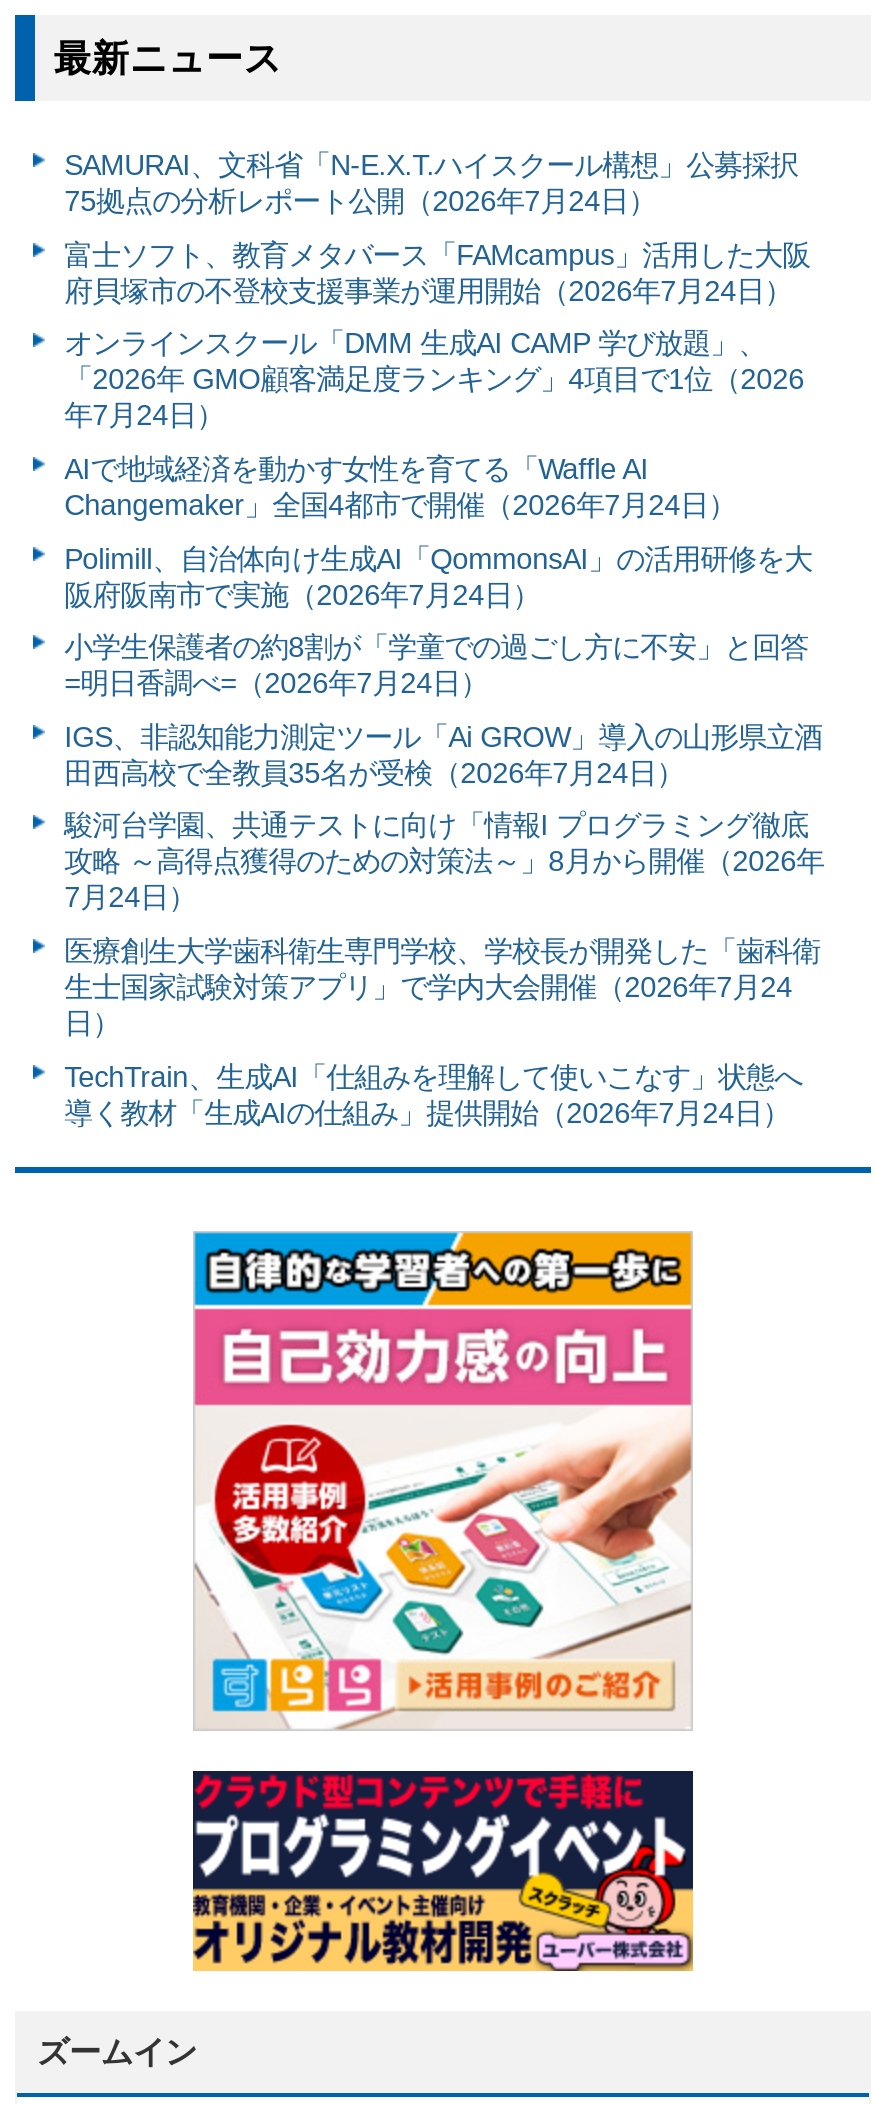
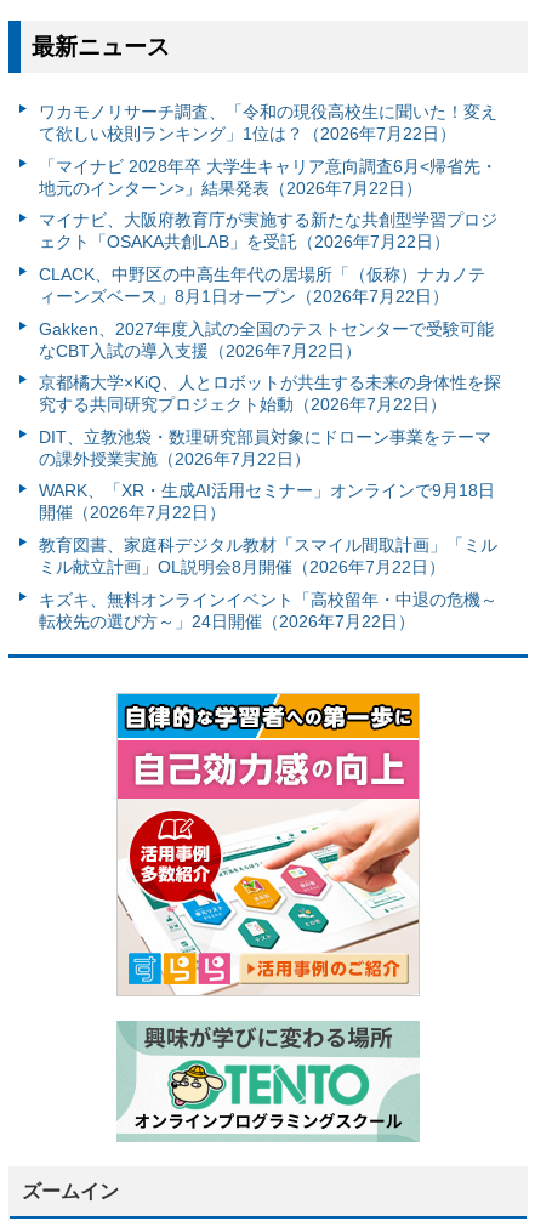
[64,149,798,217] SAMURAI、文科省「N-E.X.T.ハイスクール構想」公募採択 | 75拠点の分析レポート公開（2026年7月24日） -> [38,102,497,143] ワカモノリサーチ調査、「令和の現役高校生に聞いた！変え | て欲しい校則ランキング」1位は？（2026年7月22日）
[64,238,810,306] 富⼠ソフト、教育メタバース「FAMcampus」活用した大阪 | 府貝塚市の不登校支援事業が運用開始（2026年7月24日） -> [38,156,497,197] 「マイナビ 2028年卒 大学生キャリア意向調査6月<帰省先・ | 地元のインターン>」結果発表（2026年7月22日）
[64,328,804,432] オンラインスクール「DMM 生成AI CAMP 学び放題」、 | 「2026年 GMO顧客満足度ランキング」4項目で1位（2026 | 年7月24日） -> [38,210,497,252] マイナビ、大阪府教育庁が実施する新たな共創型学習プロジ | ェクト「OSAKA共創LAB」を受託（2026年7月22日）
[64,453,736,521] AIで地域経済を動かす女性を育てる「Waffle AI | Changemaker」全国4都市で開催（2026年7月24日） -> [38,264,485,306] CLACK、中野区の中高生年代の居場所「（仮称）ナカノテ | ィーンズベース」8月1日オープン（2026年7月22日）
[64,542,812,610] Polimill、自治体向け生成AI「QommonsAI」の活用研修を大 | 阪府阪南市で実施（2026年7月24日） -> [38,319,493,360] Gakken、2027年度入試の全国のテストセンターで受験可能 | なCBT入試の導入支援（2026年7月22日）
[64,631,808,699] 小学生保護者の約8割が「学童での過ごし方に不安」と回答 | =明日香調べ=（2026年7月24日） -> [38,373,501,414] 京都橘大学×KiQ、人とロボットが共生する未来の身体性を探 | 究する共同研究プロジェクト始動（2026年7月22日）
[64,721,822,789] IGS、非認知能力測定ツール「Ai GROW」導入の山形県立酒 | 田西高校で全教員35名が受検（2026年7月24日） -> [38,427,491,468] DIT、立教池袋・数理研究部員対象にドローン事業をテーマ | の課外授業実施（2026年7月22日）
[64,810,824,914] 駿河台学園、共通テストに向け「情報I プログラミング徹底 | 攻略 ～高得点獲得のための対策法～」8月から開催（2026年 | 7月24日） -> [38,481,494,522] WARK、「XR・生成AI活用セミナー」オンラインで9月18日 | 開催（2026年7月22日）
[64,935,820,1039] 医療創生大学歯科衛生専門学校、学校長が開発した「歯科衛 | 生士国家試験対策アプリ」で学内大会開催（2026年7月24 | 日） -> [38,535,497,577] 教育図書、家庭科デジタル教材「スマイル間取計画」「ミル | ミル献立計画」OL説明会8月開催（2026年7月22日）
[64,1060,802,1128] TechTrain、生成AI「仕組みを理解して使いこなす」状態へ | 導く教材「生成AIの仕組み」提供開始（2026年7月24日） -> [38,590,497,631] キズキ、無料オンラインイベント「高校留年・中退の危機～ | 転校先の選び方～」24日開催（2026年7月22日）
[191,1769,695,1973] [image] -> [116,1021,420,1142] [image]

